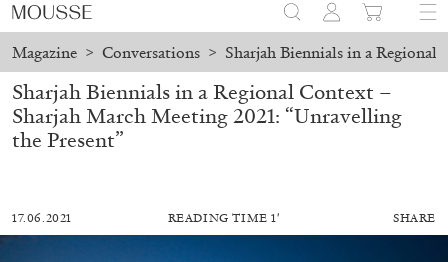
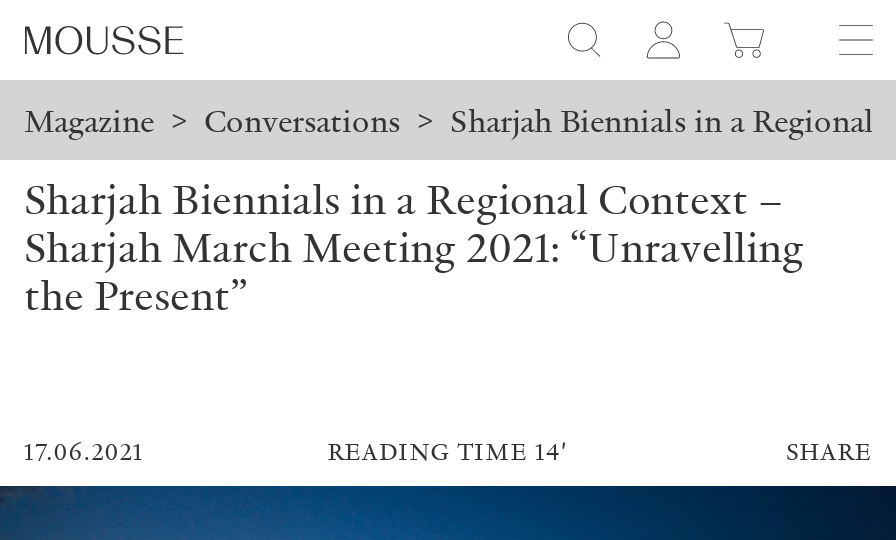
[167,210,280,224] READING TIME 1′ -> [327,437,569,465] READING TIME 14′

